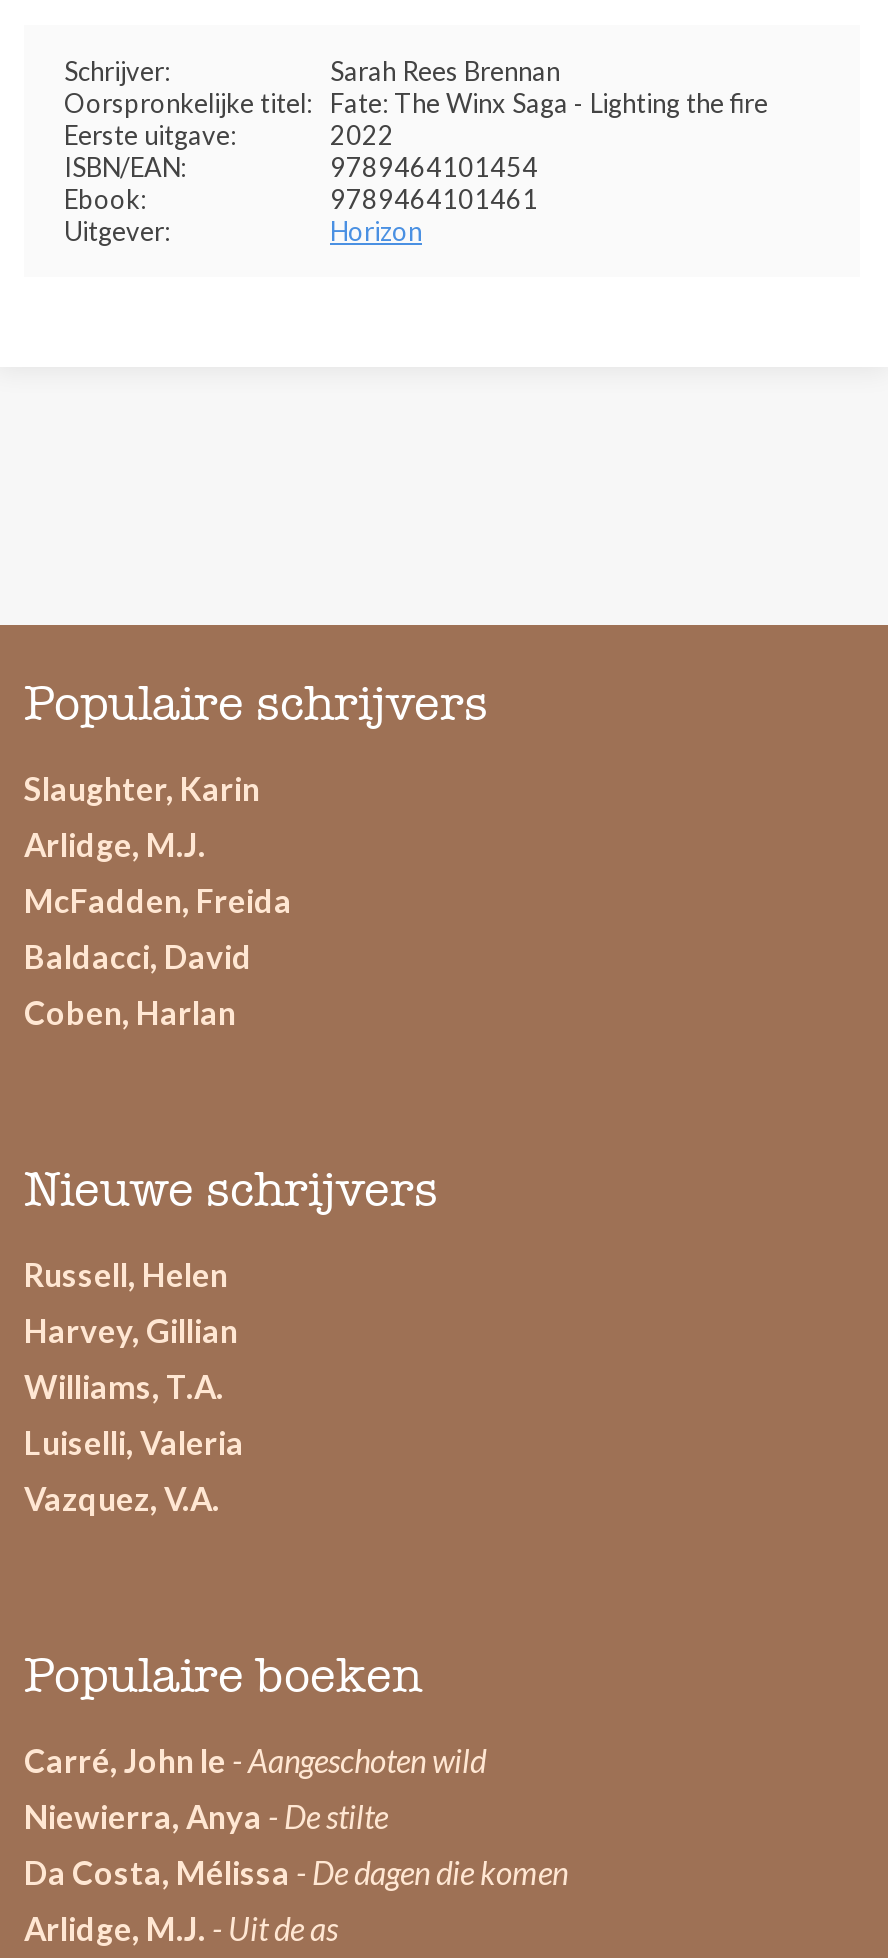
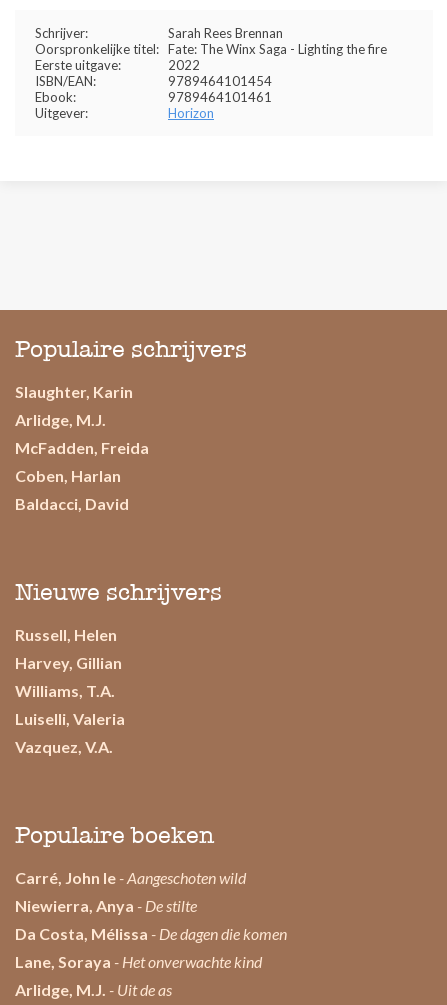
moved [24,937,252,975] -> [15,494,129,513]: Baldacci, David
moved [24,993,236,1031] -> [15,466,121,485]: Coben, Harlan
none -> [15,952,262,971] Lane, Soraya - Het onverwachte kind

